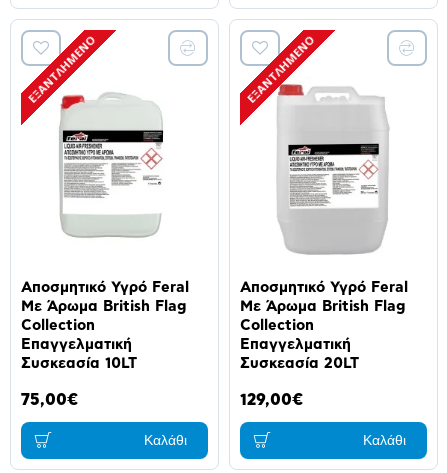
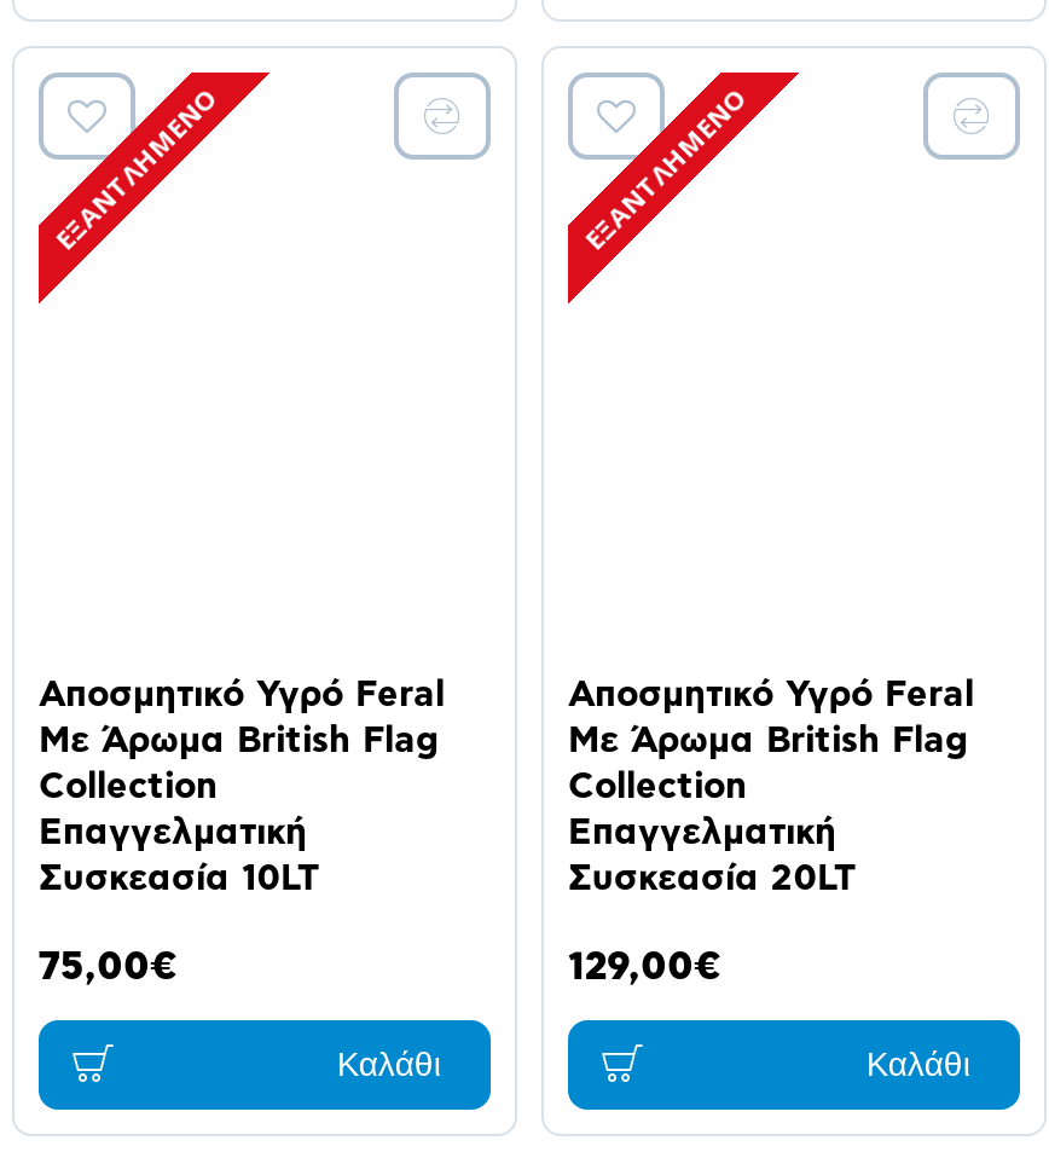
[59,92,164,238] [image] -> none
[277,87,389,255] [image] -> none

